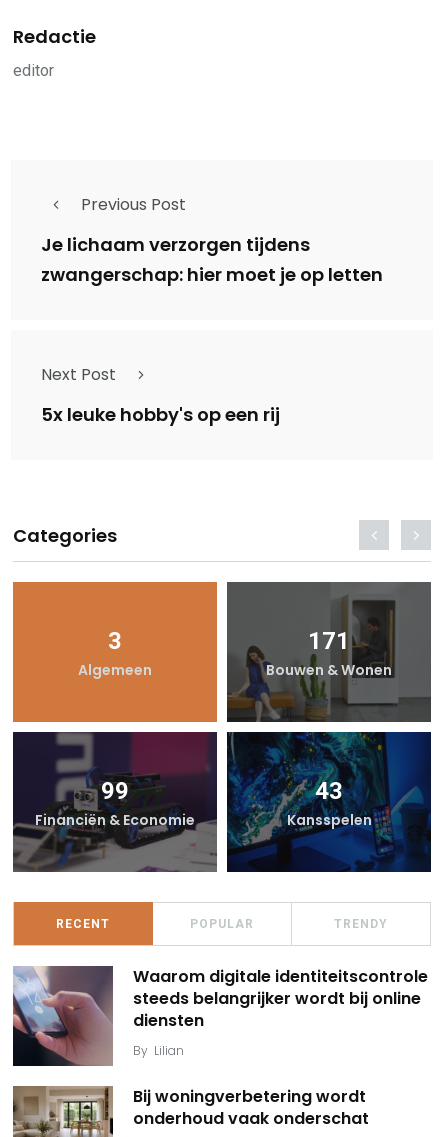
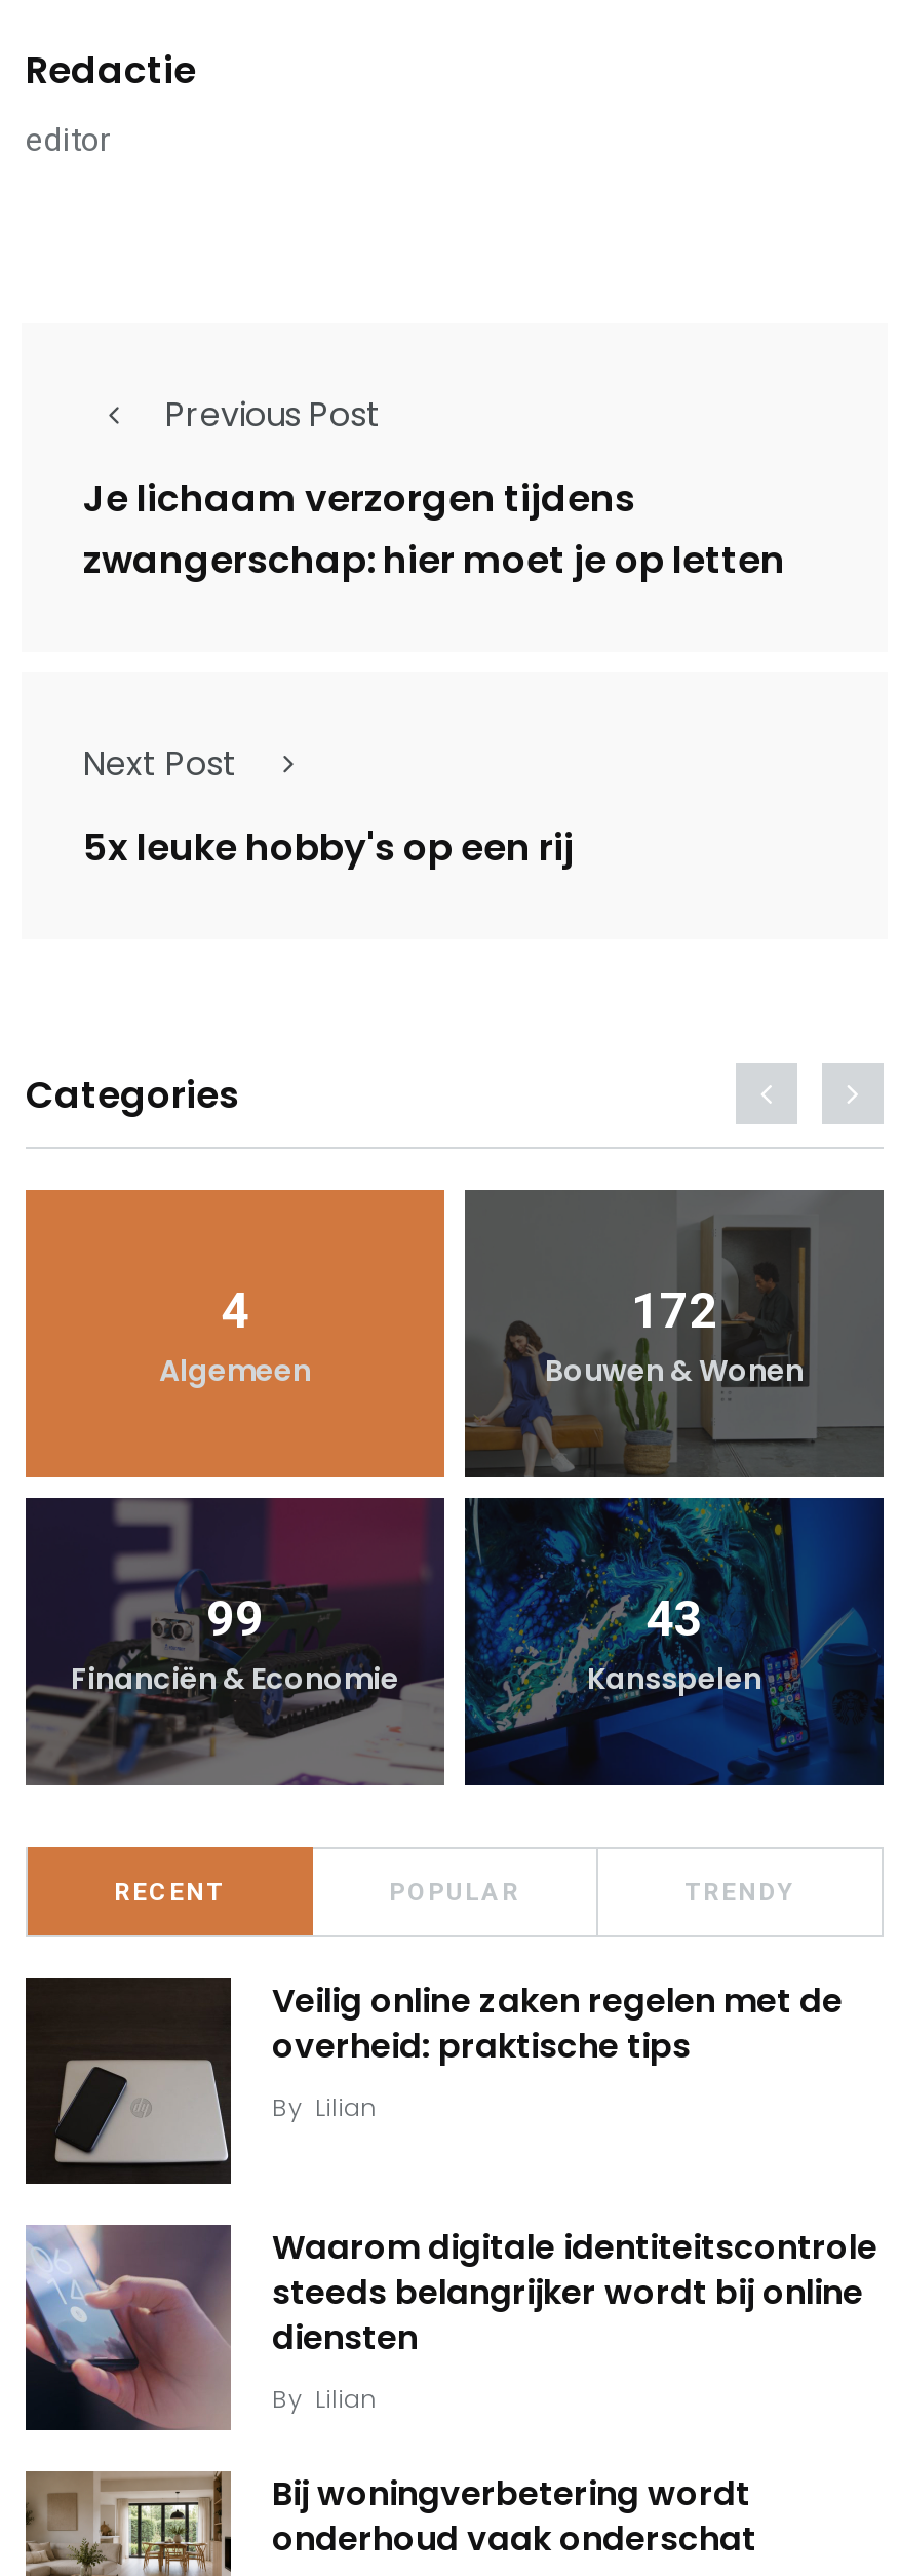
[108,627,122,655] 3 -> [221,1283,249,1340] 4
[308,627,350,655] 171 -> [631,1283,717,1340] 172
none -> [24,1976,843,2186] [image] | Veilig online zaken regelen met de | overheid: praktische tips | By Lilian

